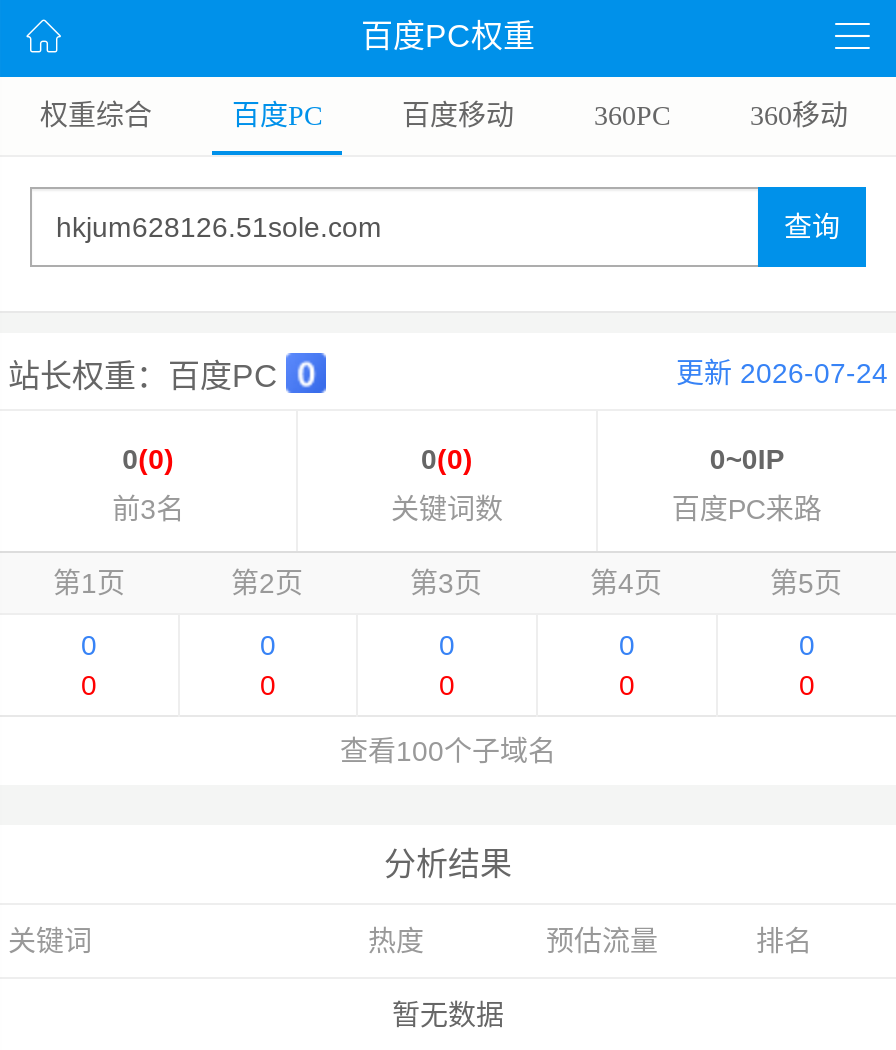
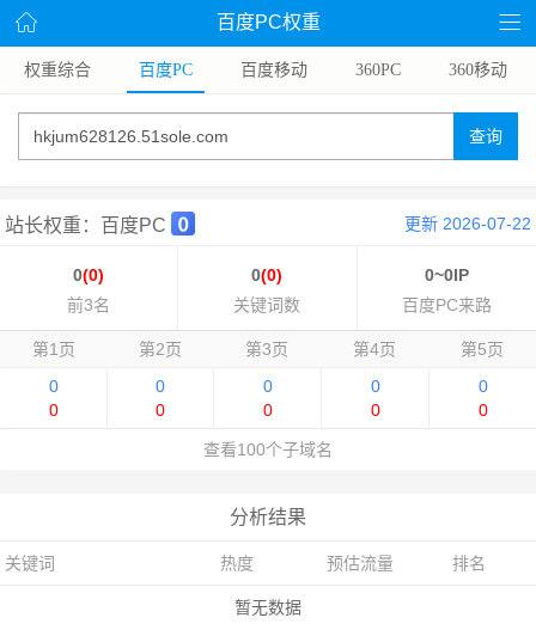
[676,358,888,390] 更新 2026-07-24 -> [404,214,531,234] 更新 2026-07-22

